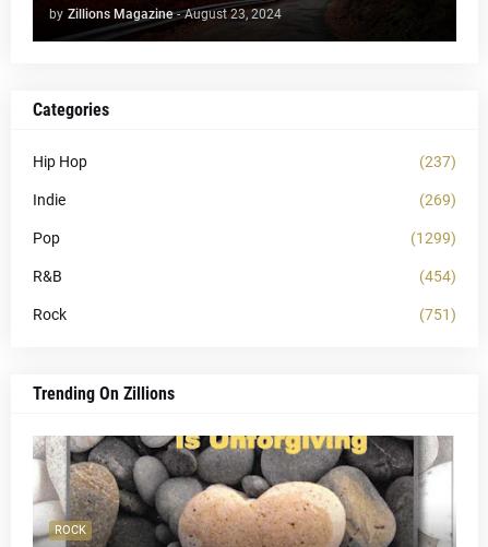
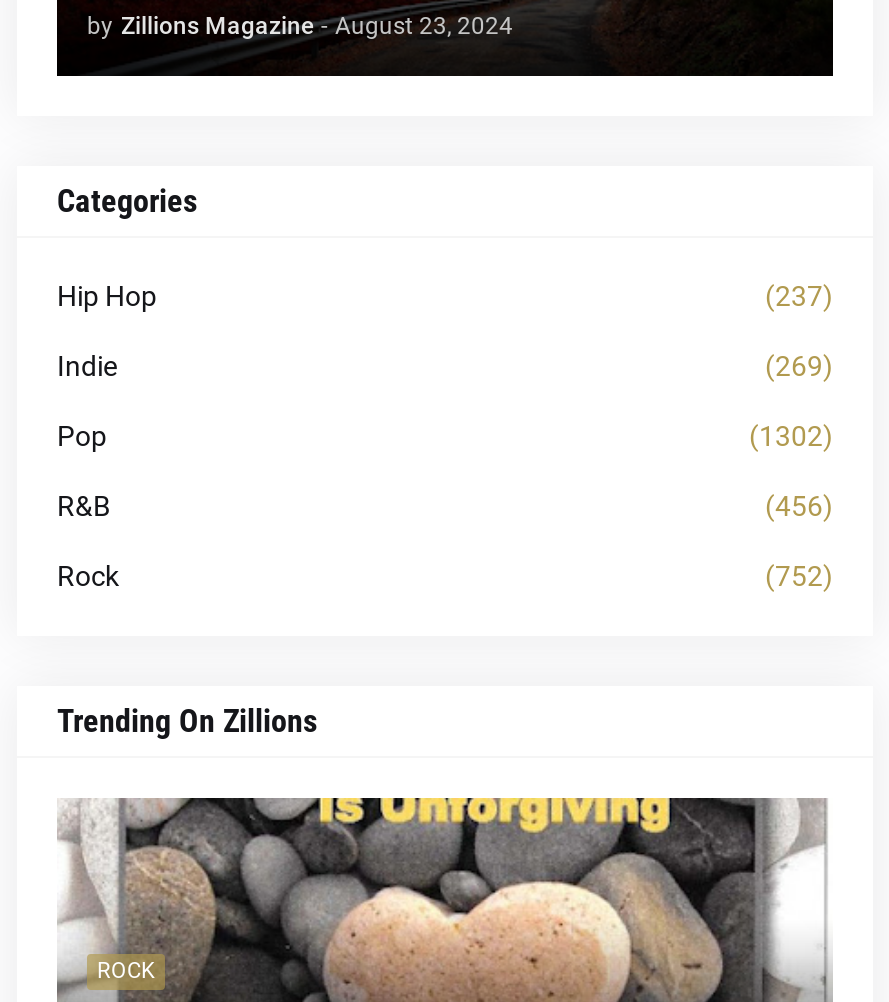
[410,229,456,246] (1299) -> [749,419,833,451] (1302)
[419,267,456,284] (454) -> [765,489,833,521] (456)
[419,305,456,323] (751) -> [765,559,833,591] (752)

